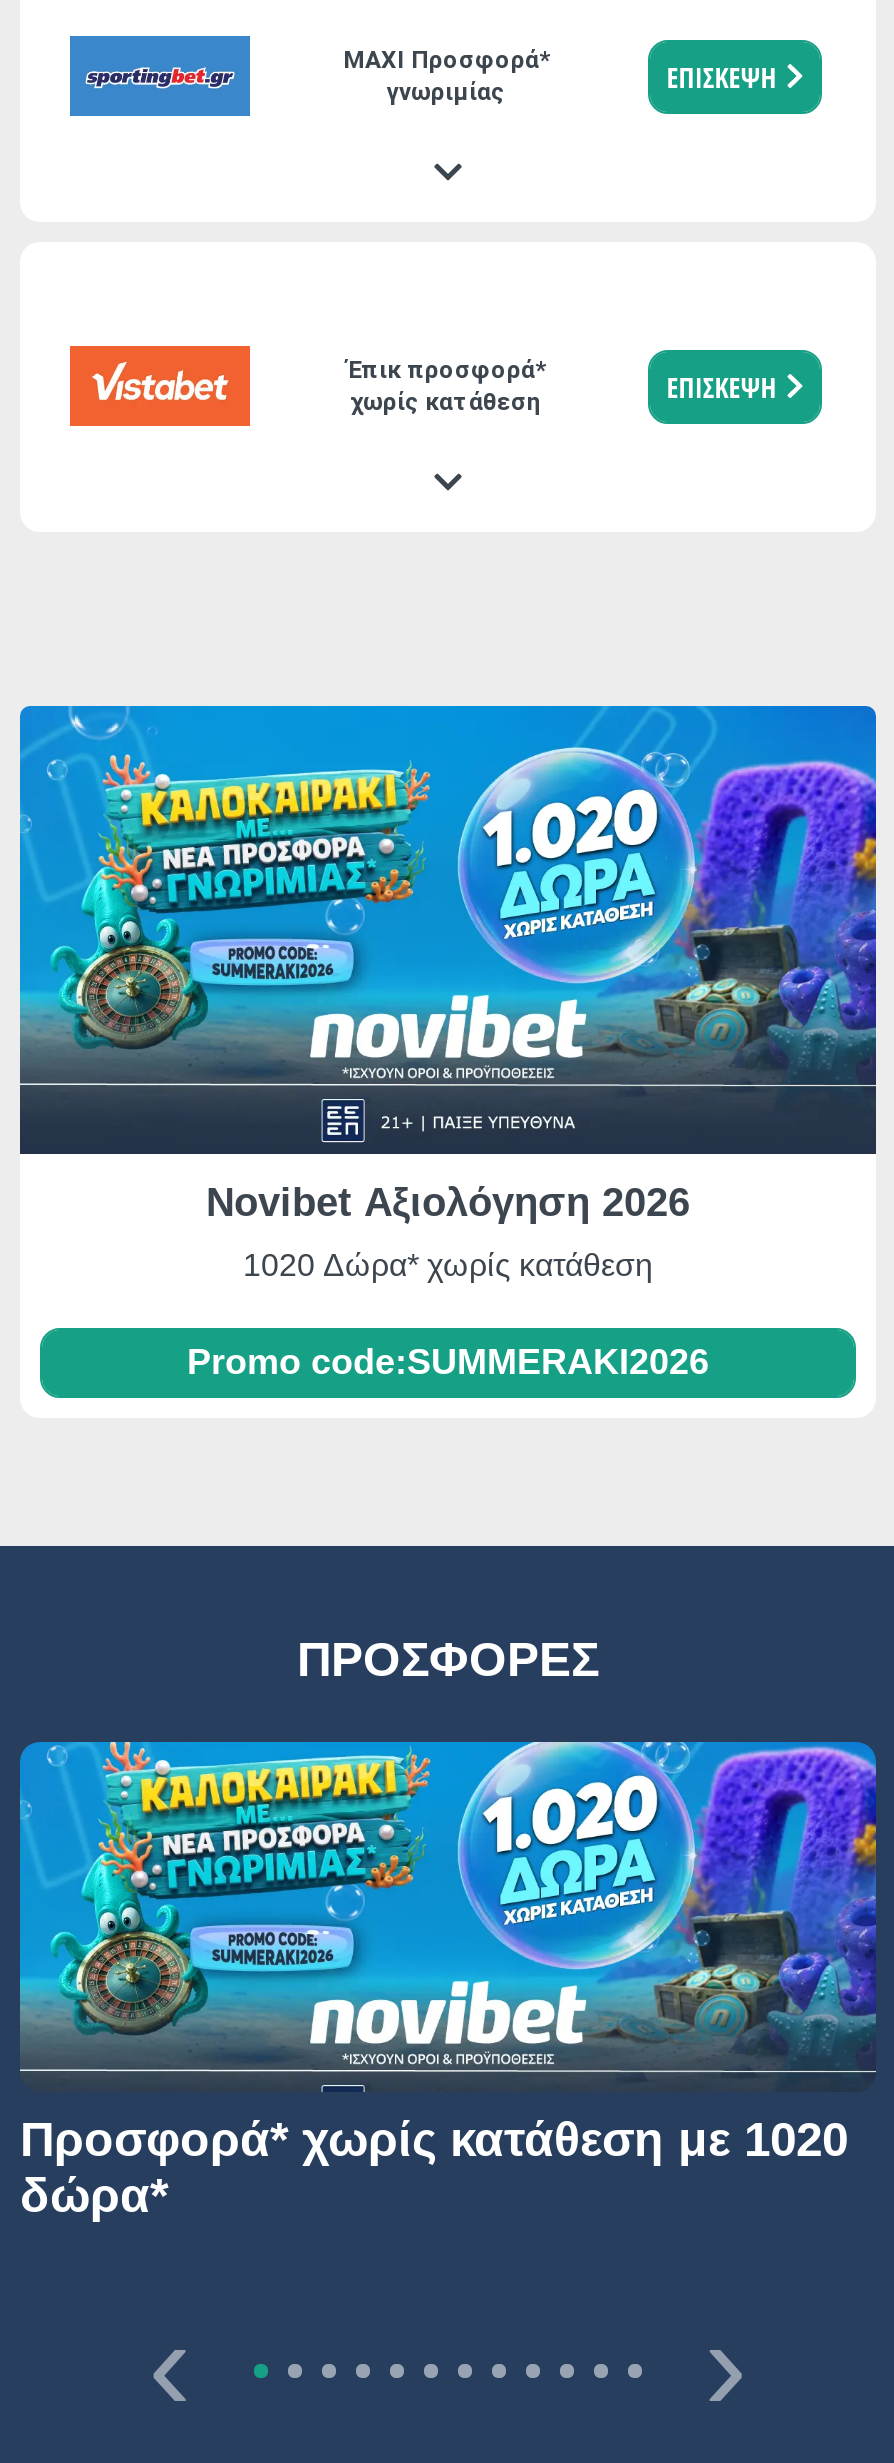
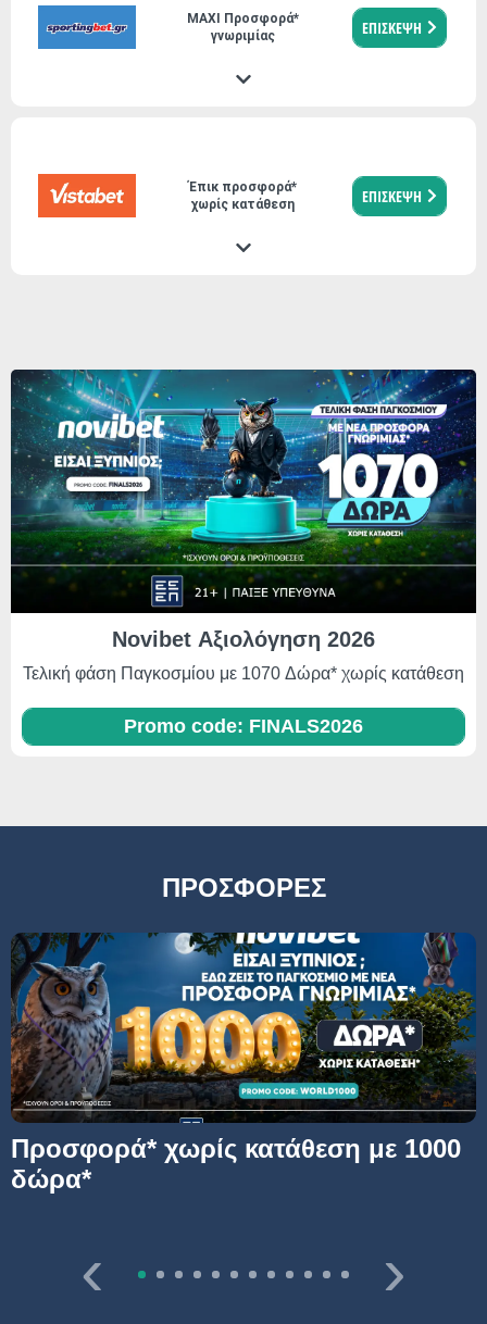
[18,704,878,1154] [image] -> [10,369,477,612] [image]
[243,1247,653,1281] 1020 Δώρα* χωρίς κατάθεση -> [23,664,464,682] Τελική φάση Παγκοσμίου με 1070 Δώρα* χωρίς κατάθεση
[187,1341,709,1381] Promo code:SUMMERAKI2026 -> [124,715,363,737] Promo code: FINALS2026
[18,1740,878,2165] [image] | Προσφορά* χωρίς κατάθεση με 1020 -> [10,932,476,1163] [image] | Προσφορά* χωρίς κατάθεση με 1000

